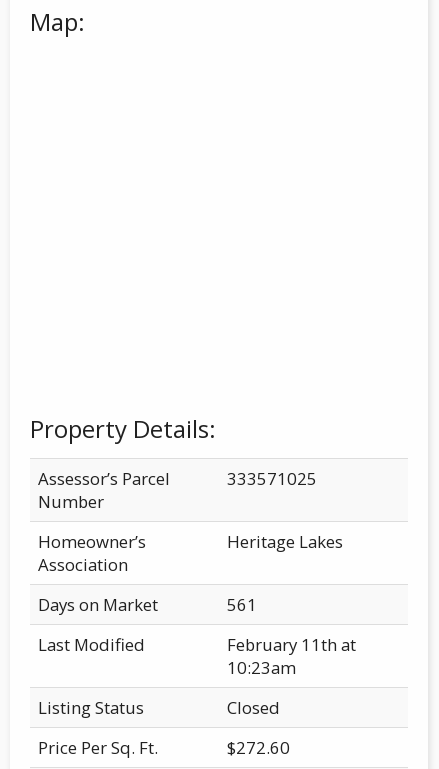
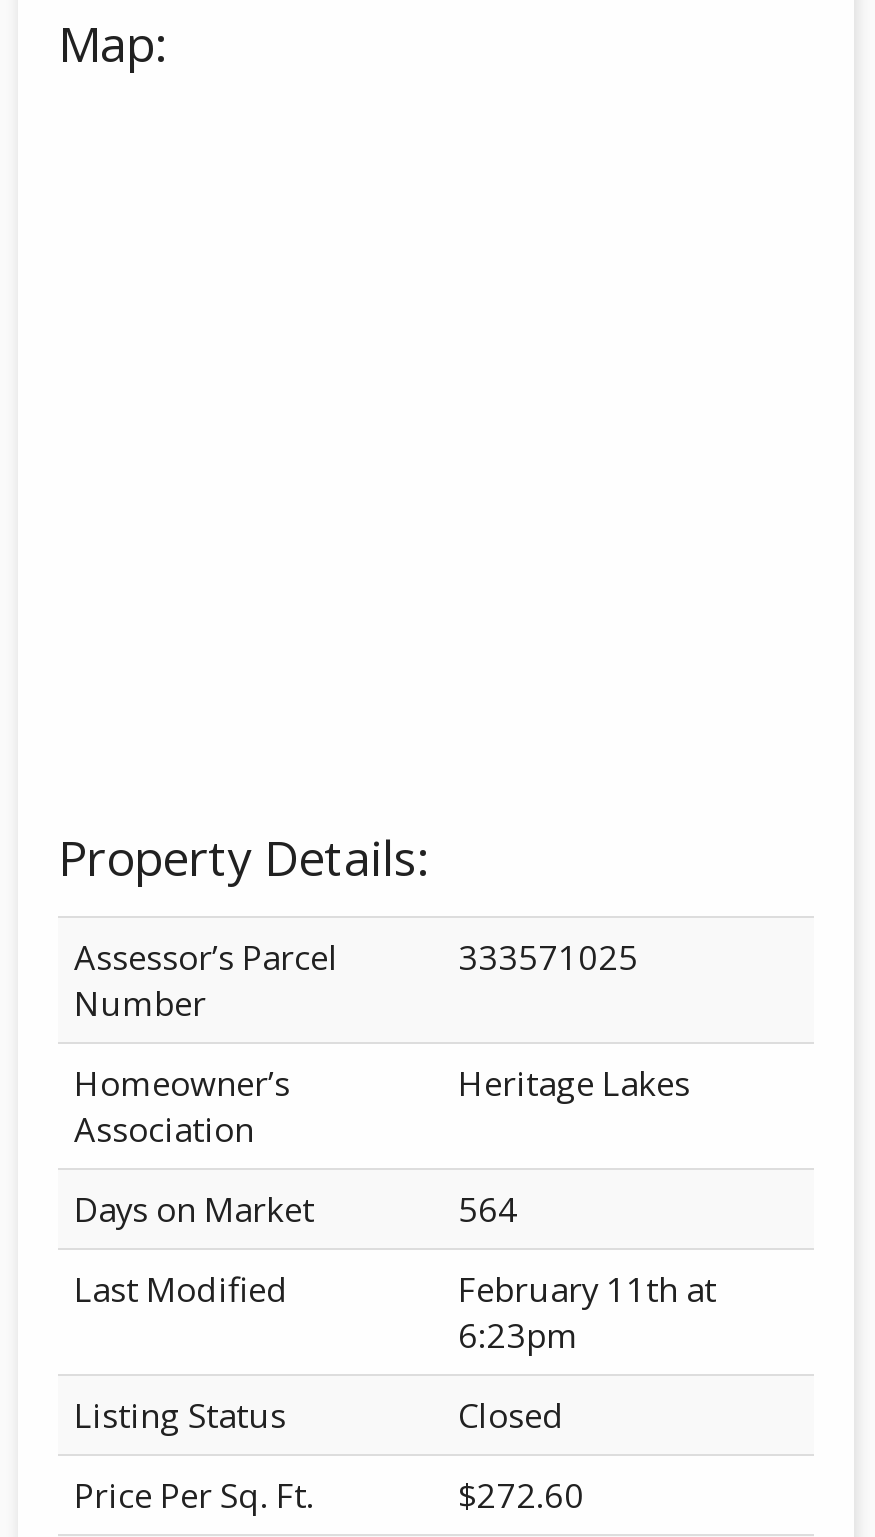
[227,593,257,616] 561 -> [458,1185,518,1231] 564
[227,656,296,679] 10:23am -> [458,1311,578,1357] 6:23pm

